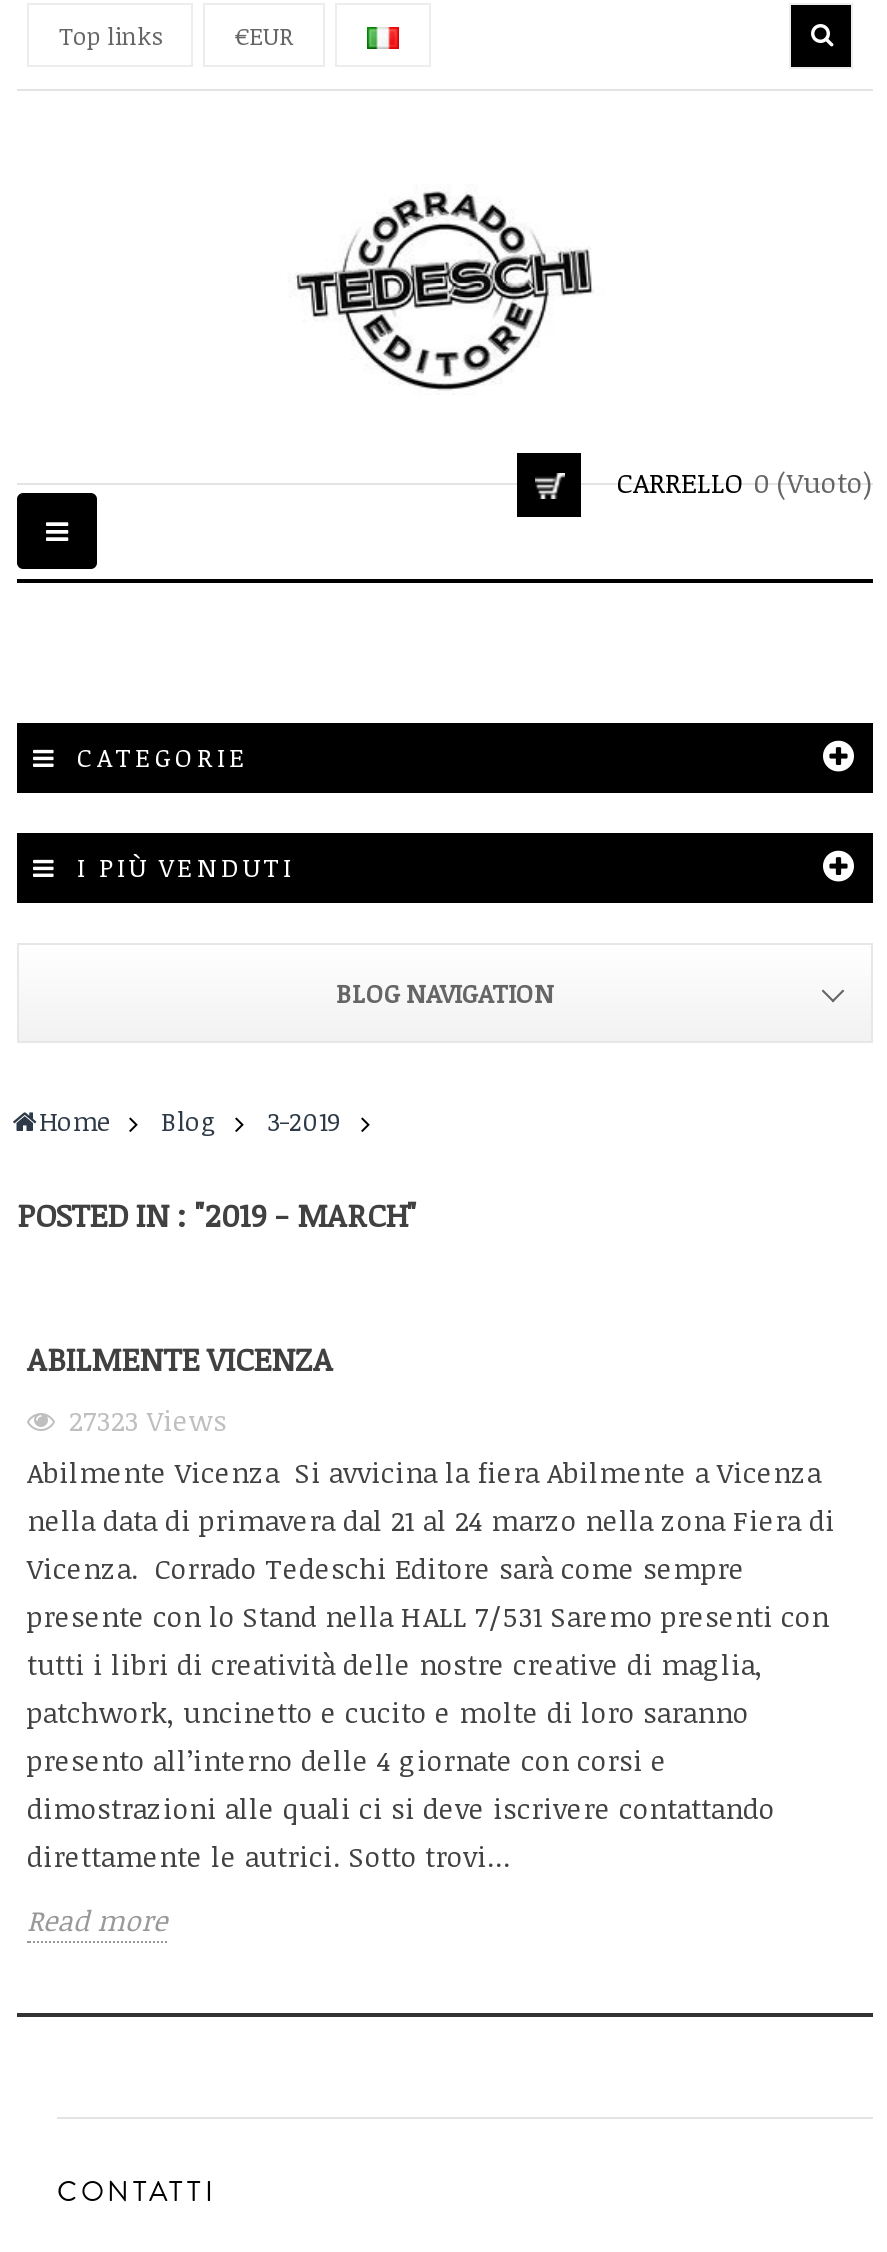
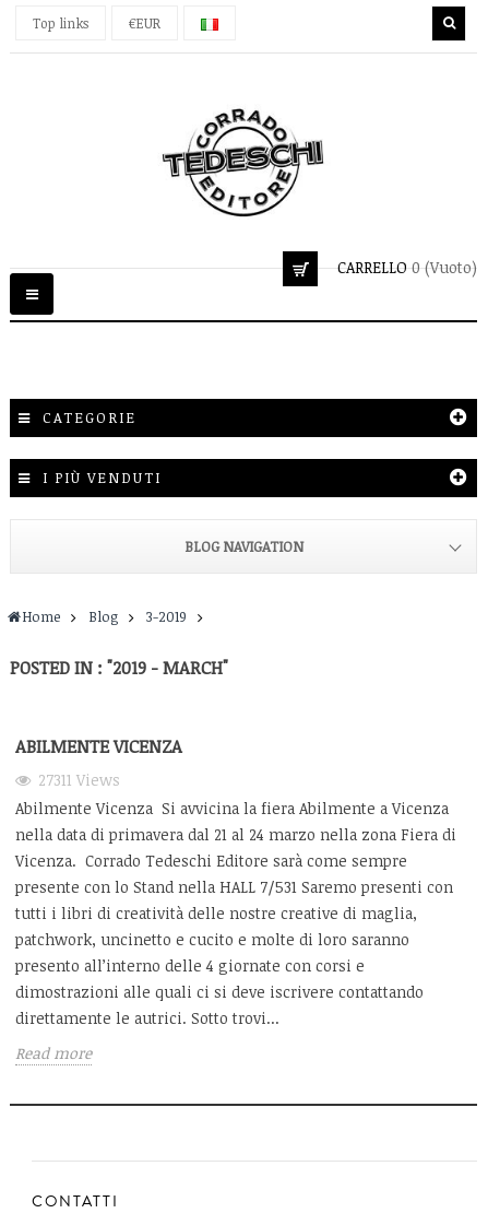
[61,1402,227,1440] 27323 Views -> [34,770,120,790] 27311 Views

